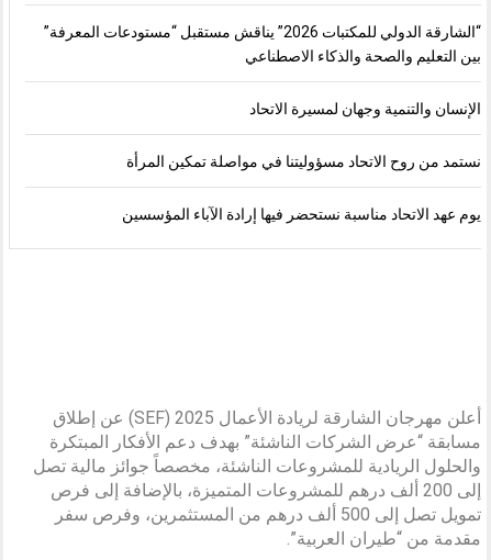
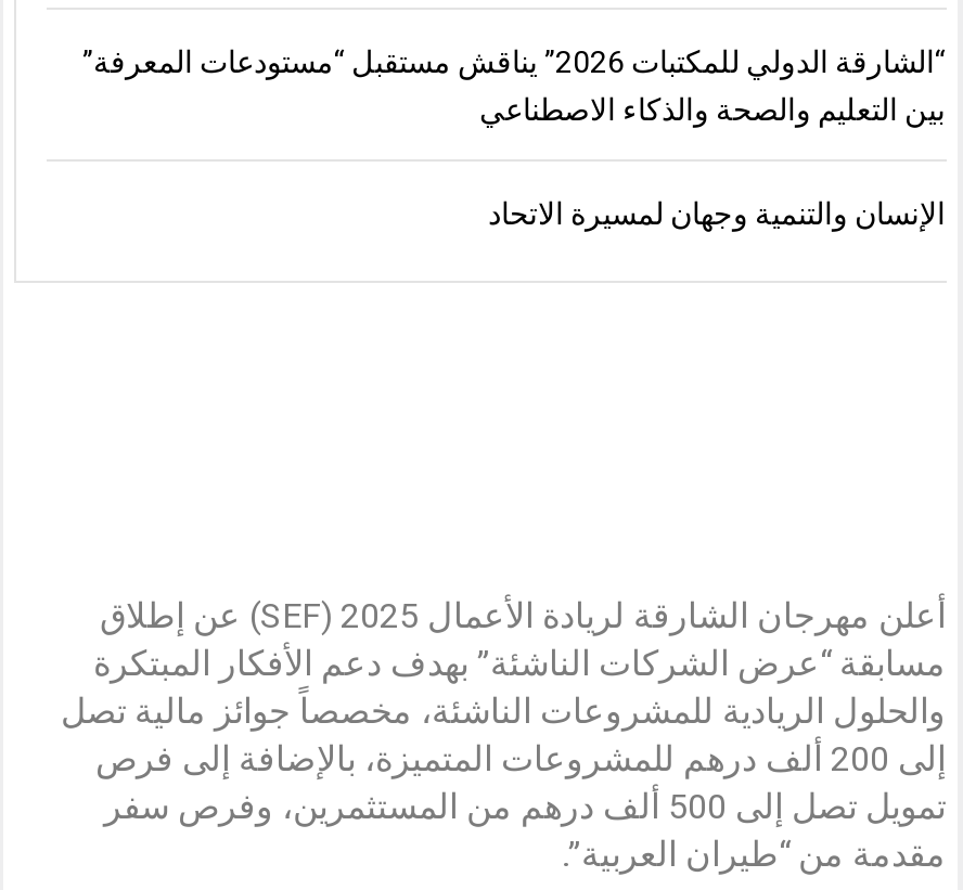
[121,152,481,223] نستمد من روح الاتحاد مسؤوليتنا في مواصلة تمكين المرأة | يوم عهد الاتحاد مناسبة نستحضر فيها إرادة الآباء المؤسسين -> none

